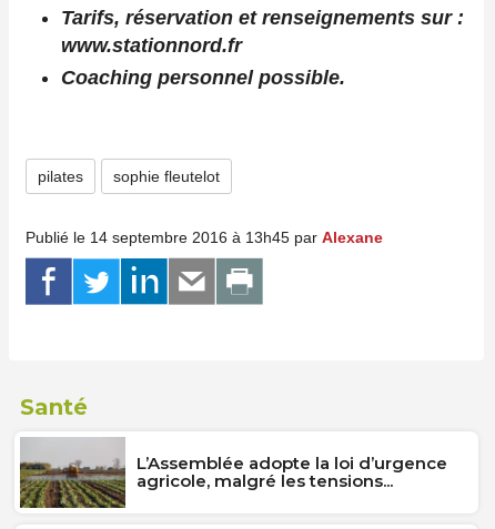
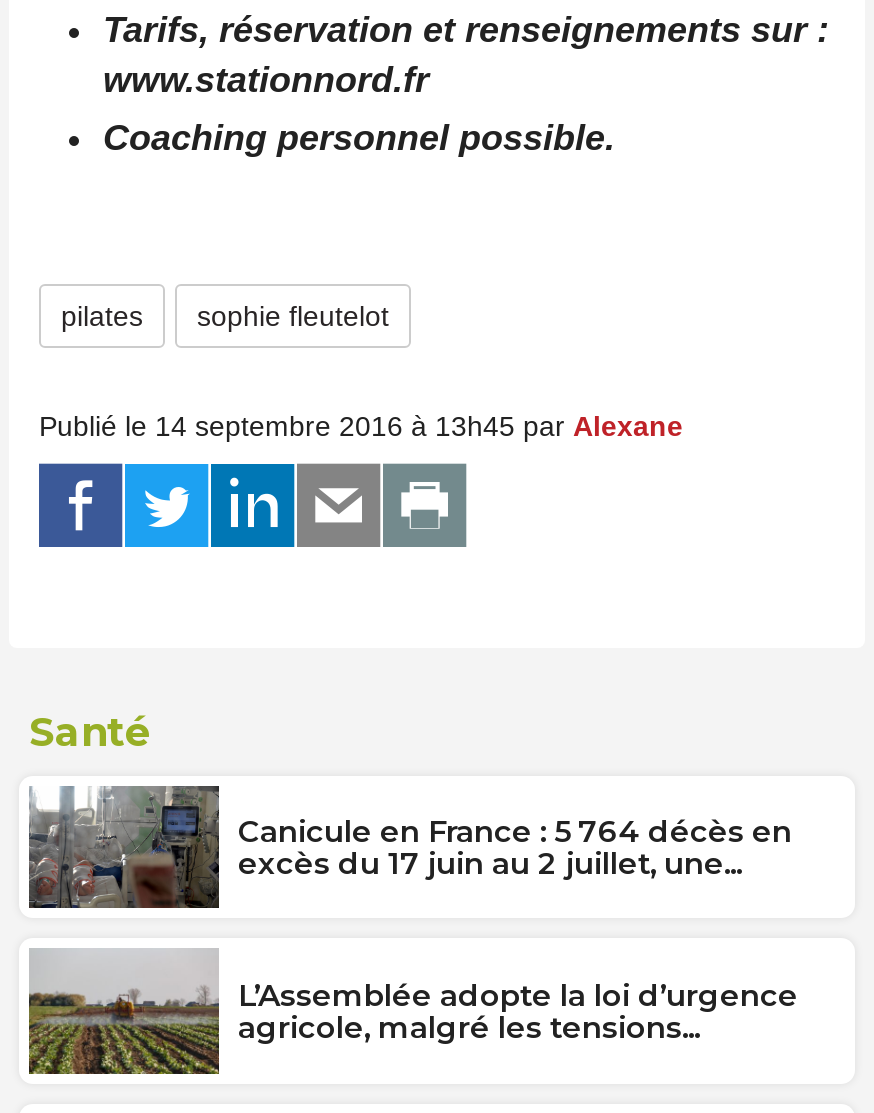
none -> [29,786,792,912] [image] | Canicule en France : 5 764 décès en | excès du 17 juin au 2 juillet, une...

